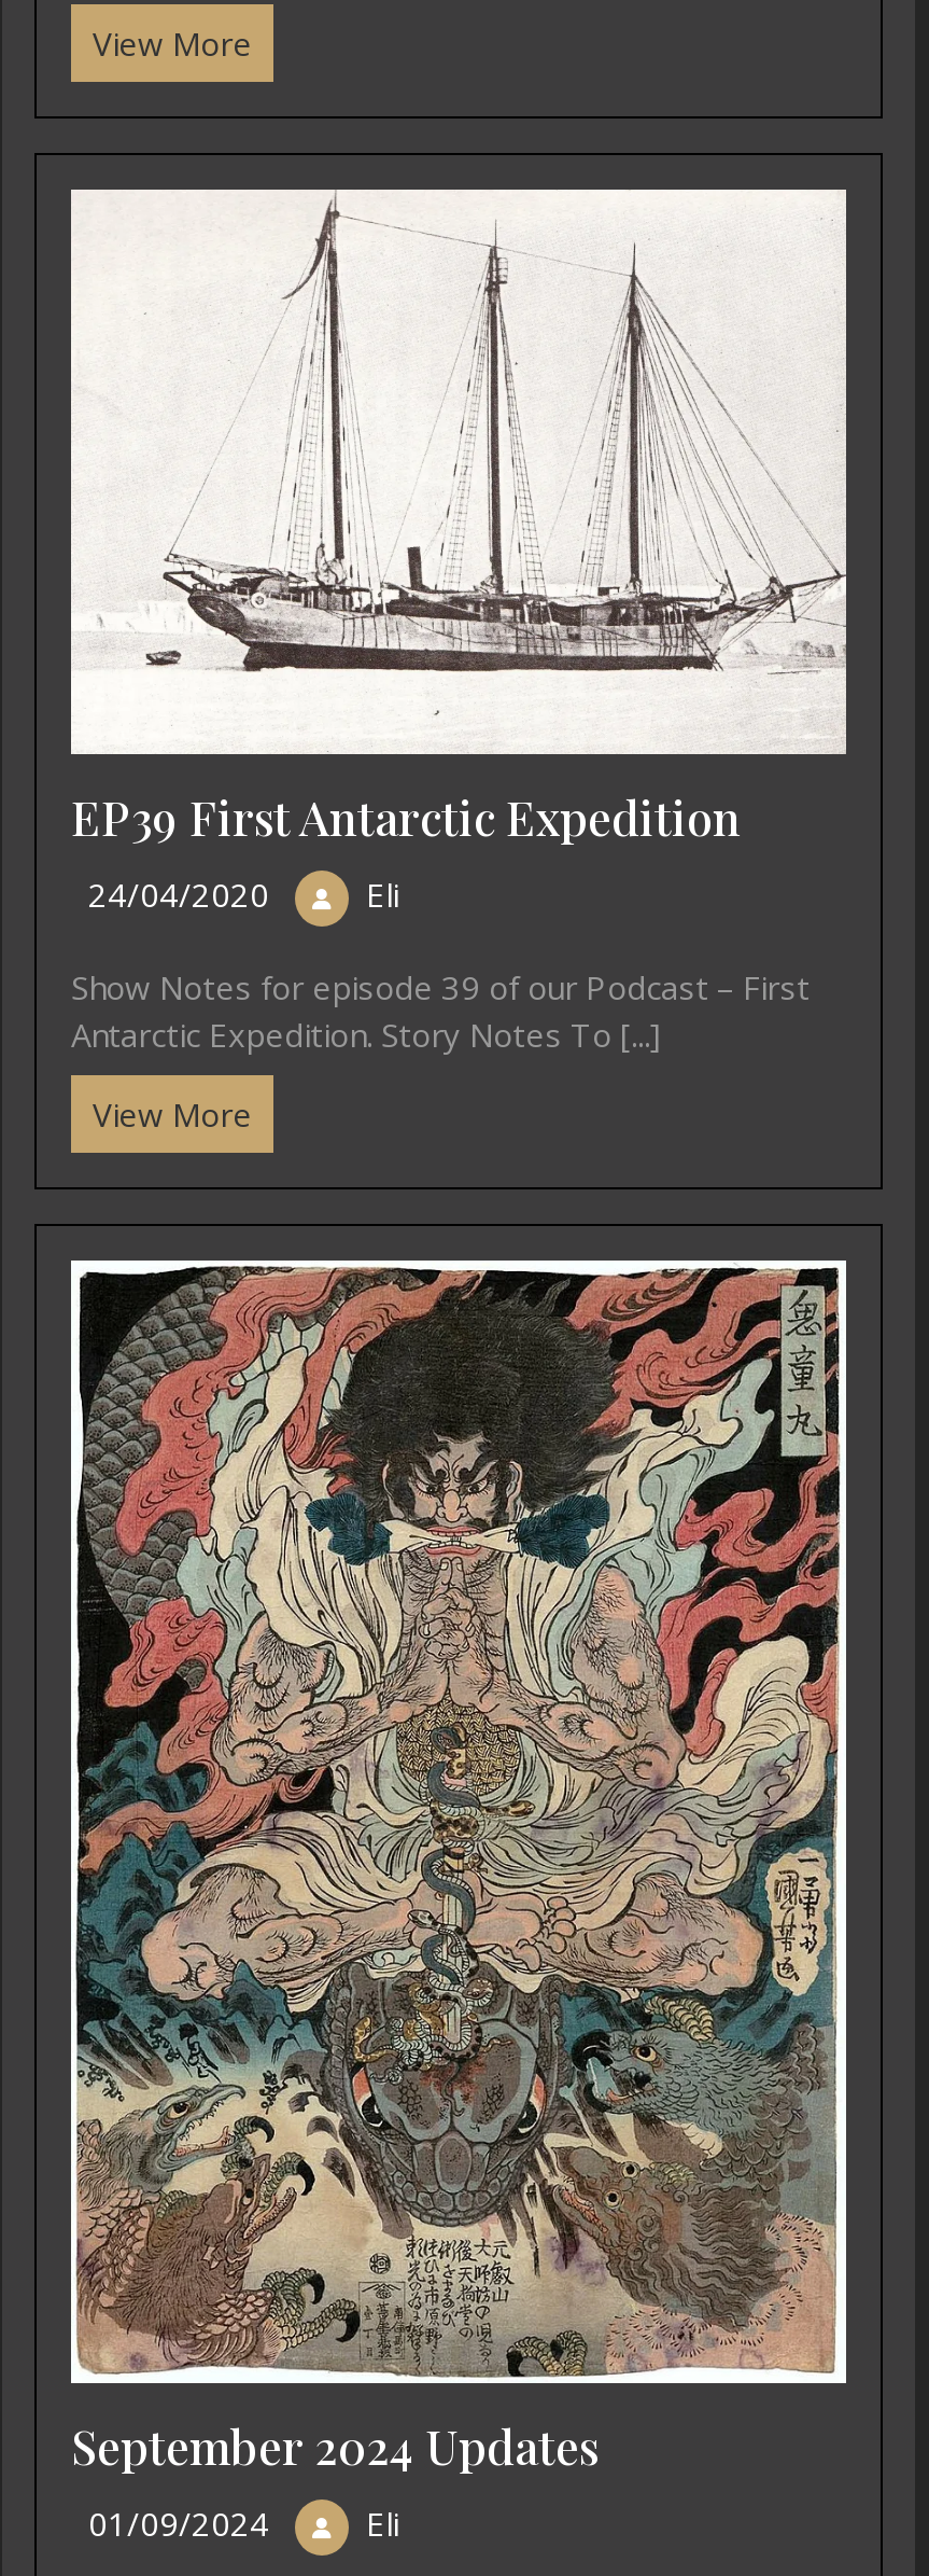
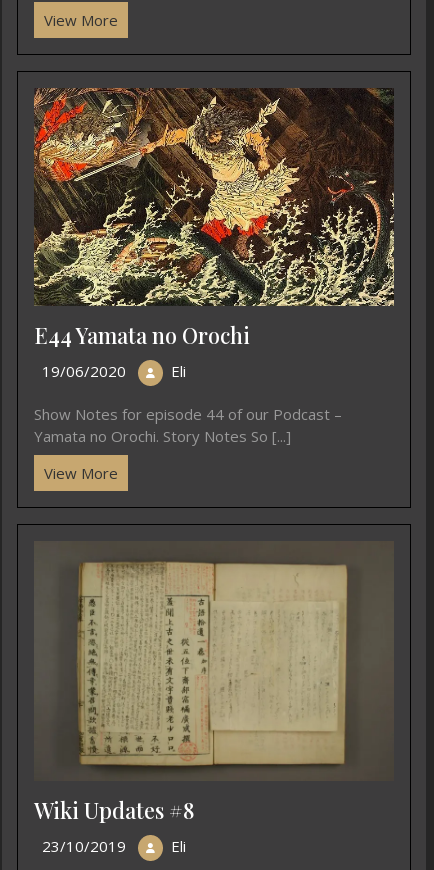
[69,187,848,916] [image] | EP39 First Antarctic Expedition | 24/04/2020 -> [33,87,395,381] [image] | E44 Yamata no Orochi | 19/06/2020
[71,965,810,1056] Show Notes for episode 39 of our Podcast – First | Antarctic Expedition. Story Notes To [...] -> [34,404,342,446] Show Notes for episode 44 of our Podcast – | Yamata no Orochi. Story Notes So [...]
[69,1258,848,2546] [image] | September 2024 Updates | 01/09/2024 -> [34,541,394,856] [image] | Wiki Updates #8 | 23/10/2019

